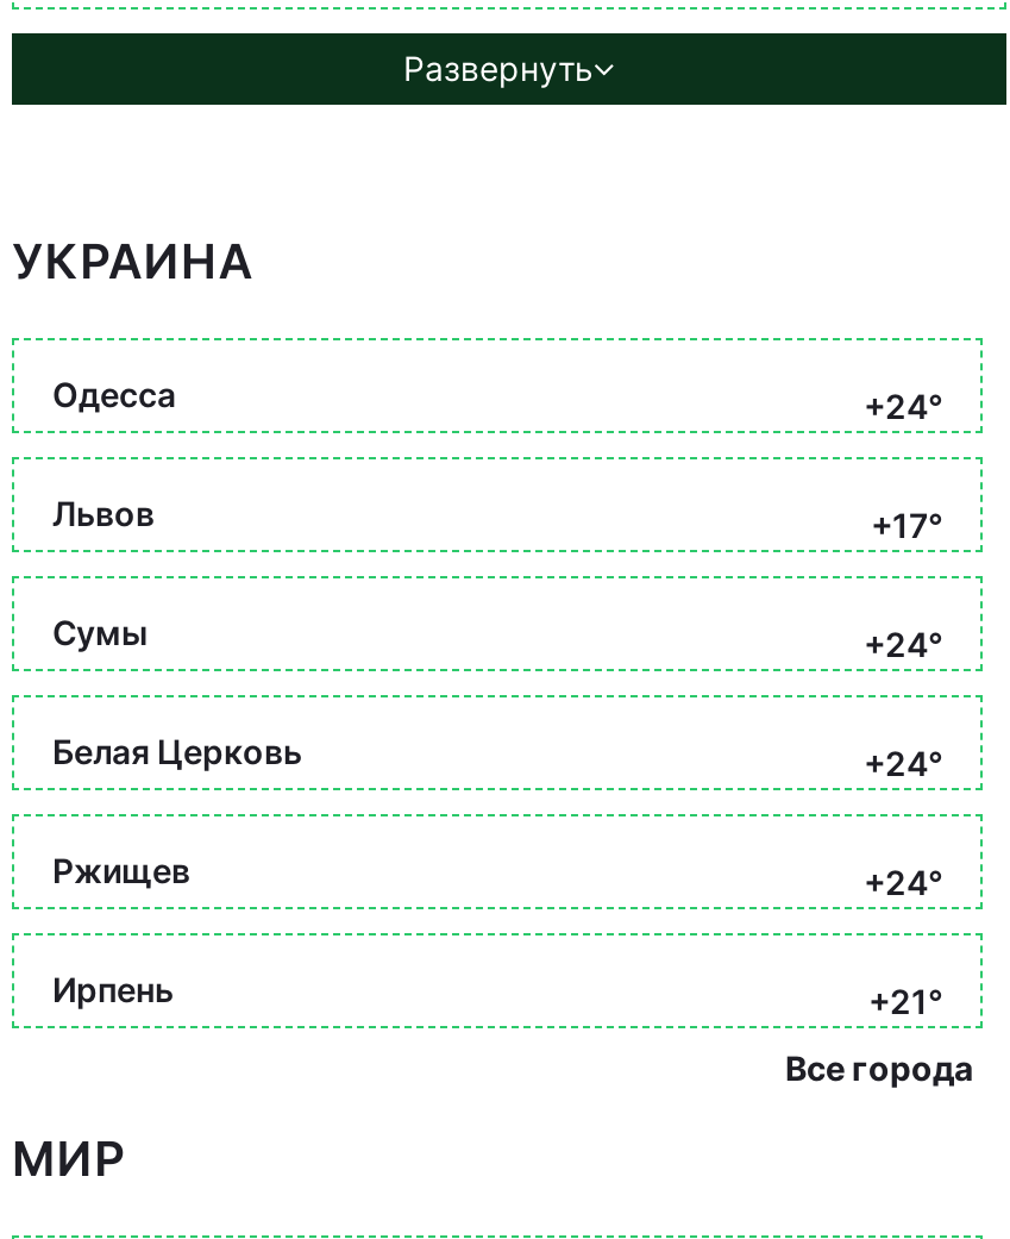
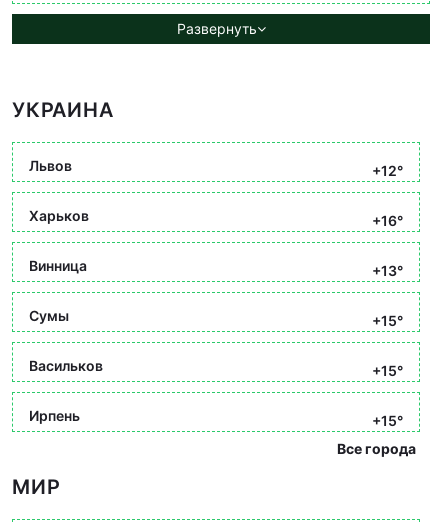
[52,373,942,426] Одесса | +24° -> none
moved [52,492,155,532] -> [29,156,72,173]: Львов
[871,505,942,545] +17° -> [29,162,403,279] +12° | Харьков | +16° | Винница | +13°
[52,624,942,902] +24° | Белая Церковь | +24° | Ржищев | +24° -> [29,312,403,379] +15° | Васильков | +15°
moved [52,611,148,651] -> [29,306,69,323]: Сумы
[868,981,942,1021] +21° -> [372,412,403,429] +15°

